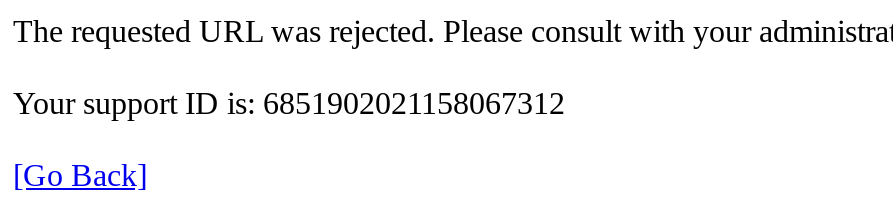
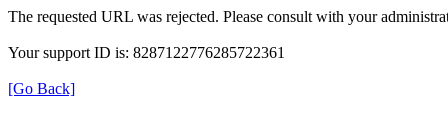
[13,86,565,120] Your support ID is: 6851902021158067312 -> [8,44,285,61] Your support ID is: 8287122776285722361

